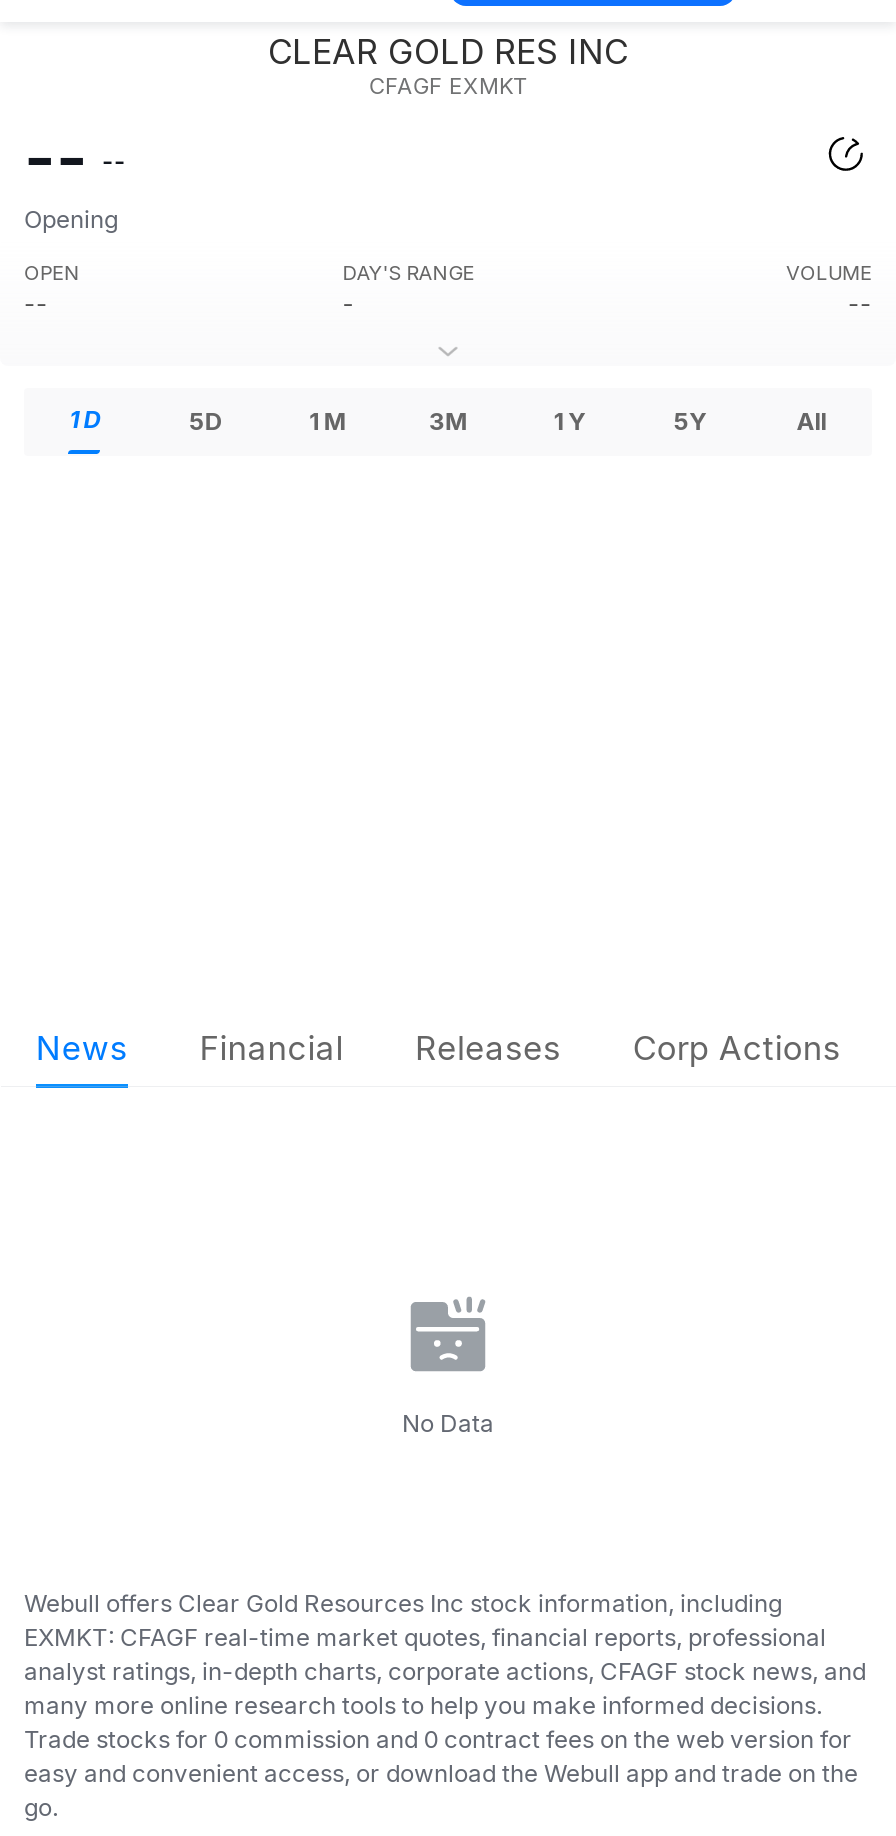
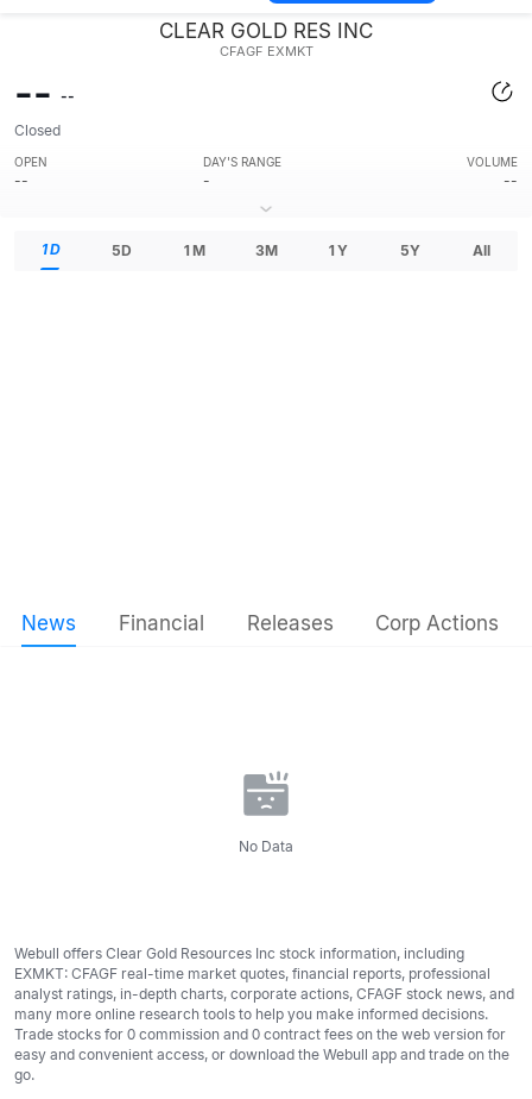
[24,204,118,234] Opening -> [14,121,61,139] Closed

